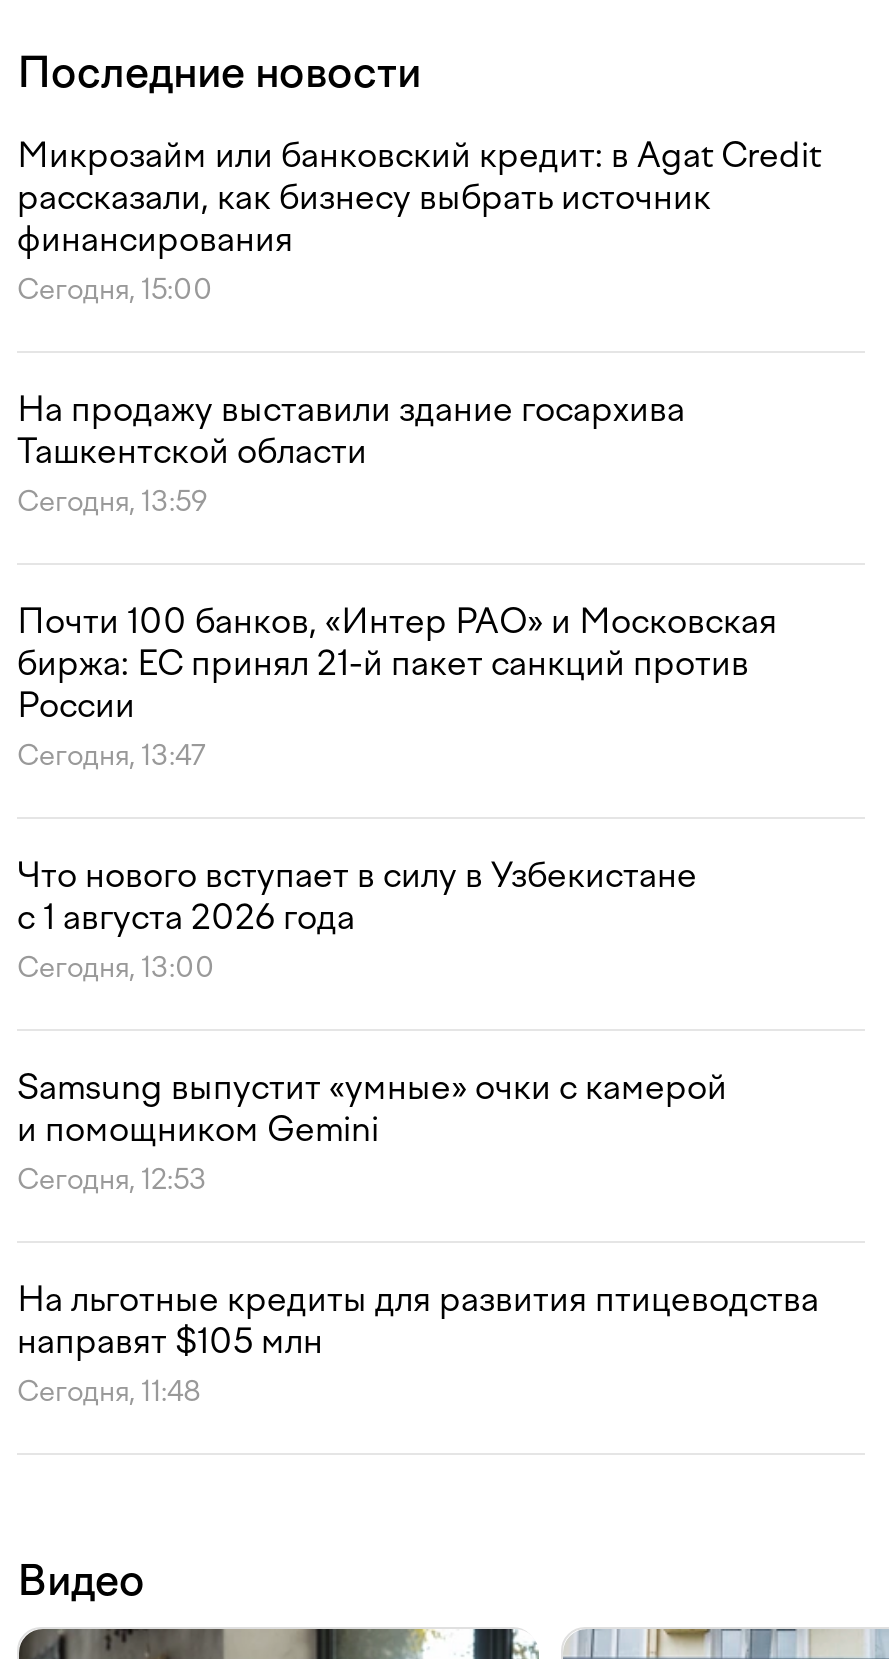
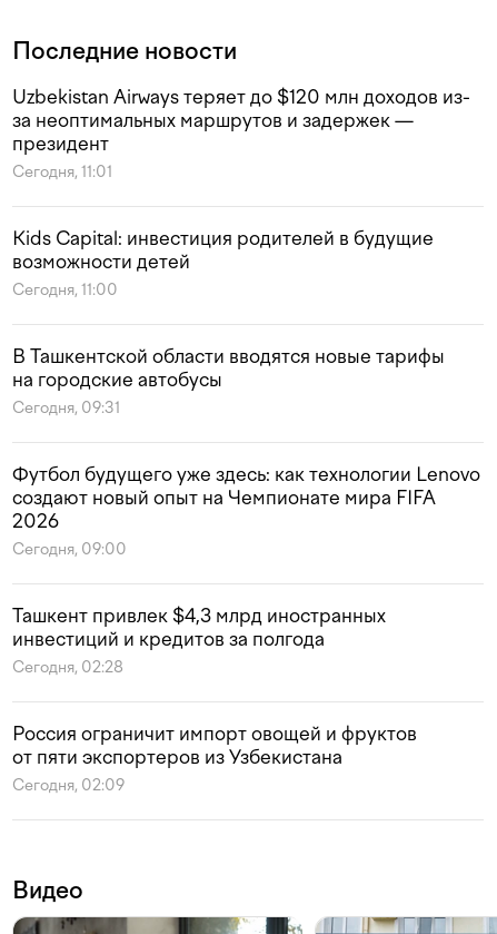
[17,135,821,307] Микрозайм или банковский кредит: в Agat Credit | рассказали, как бизнесу выбрать источник | финансирования | Сегодня, 15:00 -> [12,86,470,181] Uzbekistan Airways теряет до $120 млн доходов из- | за неоптимальных маршрутов и задержек — | президент | Сегодня, 11:01
[17,389,685,519] На продажу выставили здание госархива | Ташкентской области | Сегодня, 13:59 -> [12,227,434,299] Kids Capital: инвестиция родителей в будущие | возможности детей | Сегодня, 11:00
[17,601,777,773] Почти 100 банков, «Интер РАО» и Московская | биржа: ЕС принял 21-й пакет санкций против | России | Сегодня, 13:47 -> [12,345,445,417] В Ташкентской области вводятся новые тарифы | на городские автобусы | Сегодня, 09:31
[17,855,697,985] Что нового вступает в силу в Узбекистане | с 1 августа 2026 года | Сегодня, 13:00 -> [12,463,480,559] Футбол будущего уже здесь: как технологии Lenovo | создают новый опыт на Чемпионате мира FIFA | 2026 | Сегодня, 09:00
[17,1067,727,1197] Samsung выпустит «умные» очки с камерой | и помощником Gemini | Сегодня, 12:53 -> [12,604,386,677] Ташкент привлек $4,3 млрд иностранных | инвестиций и кредитов за полгода | Сегодня, 02:28
[17,1279,819,1409] На льготные кредиты для развития птицеводства | направят $105 млн | Сегодня, 11:48 -> [12,722,417,795] Россия ограничит импорт овощей и фруктов | от пяти экспортеров из Узбекистана | Сегодня, 02:09

